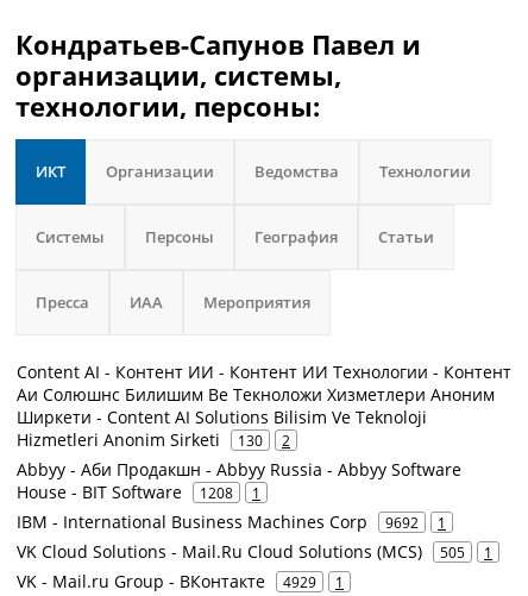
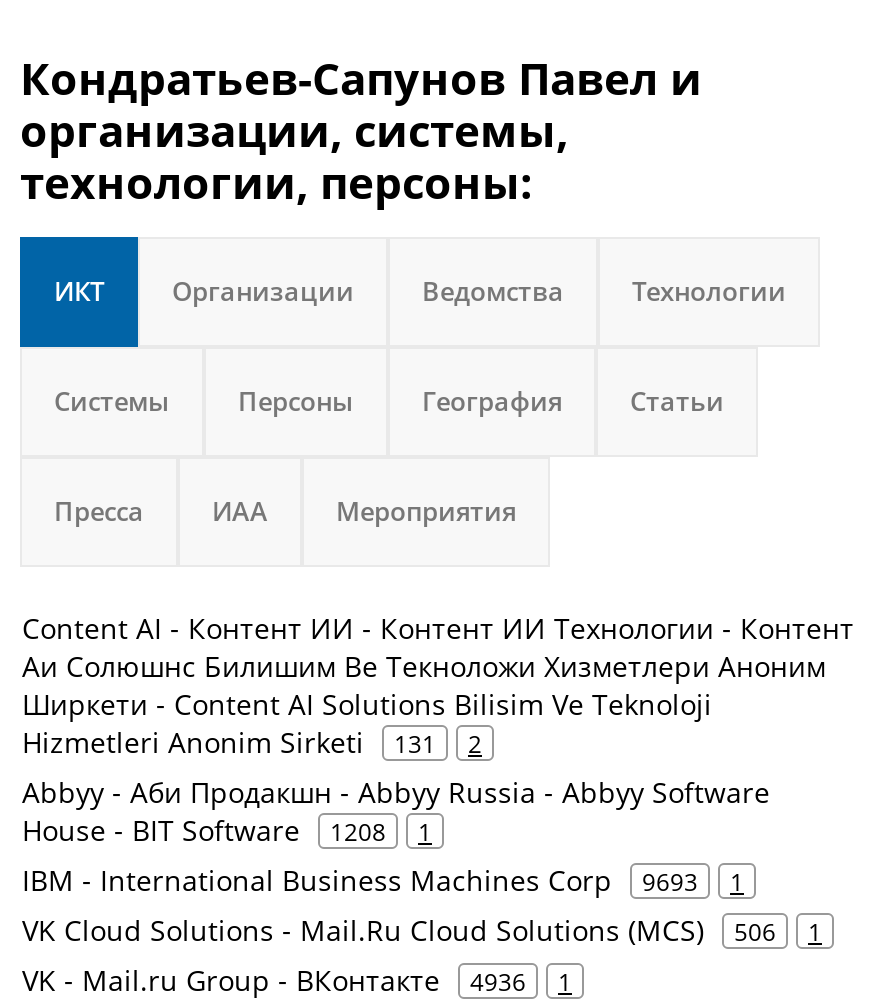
[17,428,290,451] Hizmetleri Anonim Sirketi 130 2 -> [22,723,482,761] Hizmetleri Anonim Sirketi 131 2
[17,510,446,533] IBM - International Business Machines Corp 9692 1 -> [22,861,744,899] IBM - International Business Machines Corp 9693 1
[17,540,492,563] VK Cloud Solutions - Mail.Ru Cloud Solutions (MCS) 505 1 -> [22,911,822,949] VK Cloud Solutions - Mail.Ru Cloud Solutions (MCS) 506 1
[17,570,344,592] VK - Mail.ru Group - ВКонтакте 4929 1 -> [22,961,572,999] VK - Mail.ru Group - ВКонтакте 4936 1

